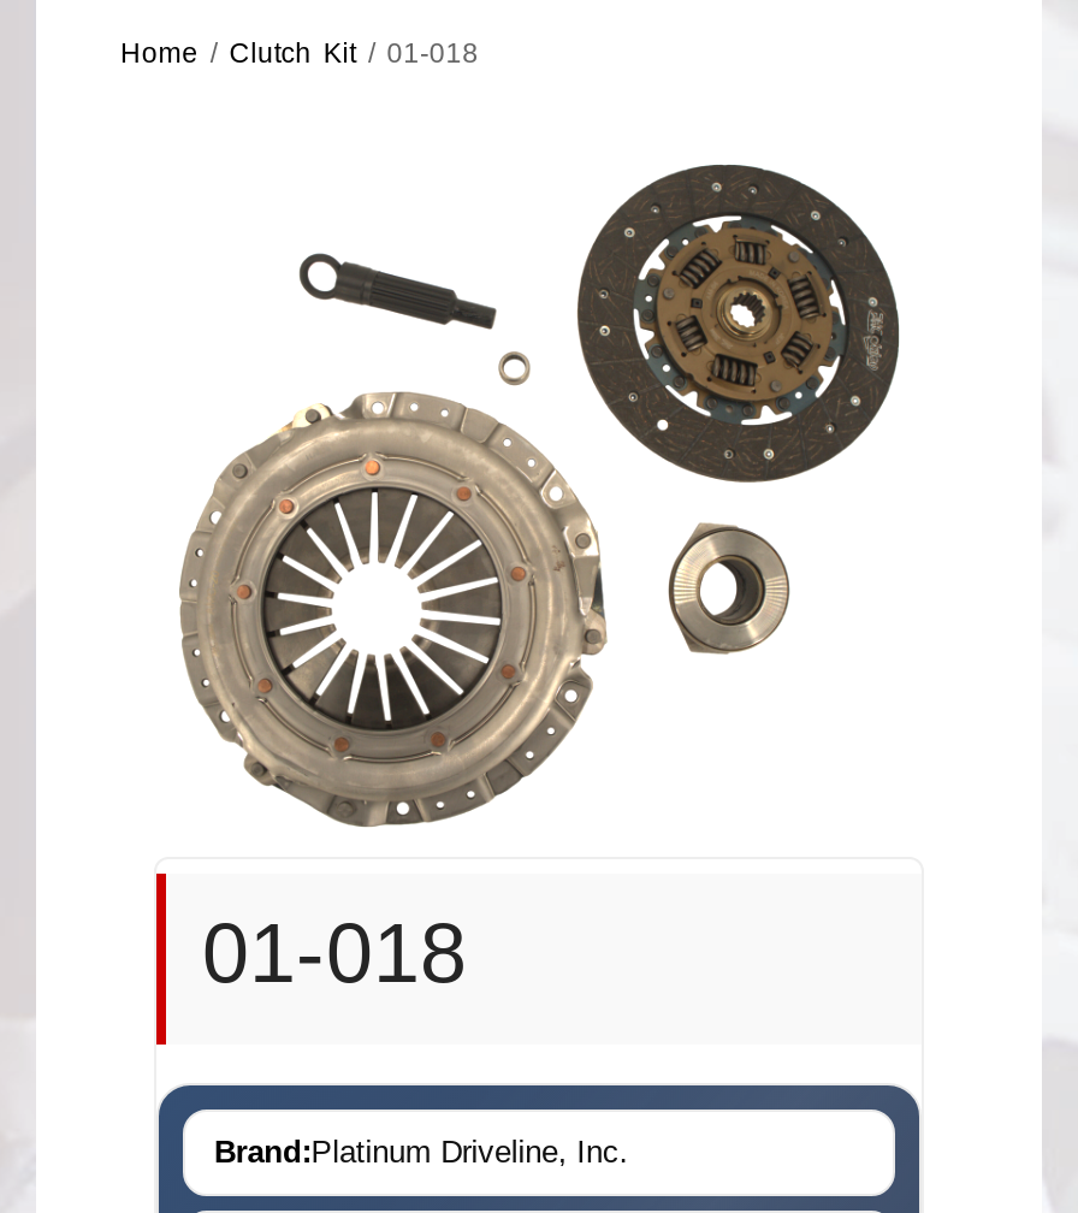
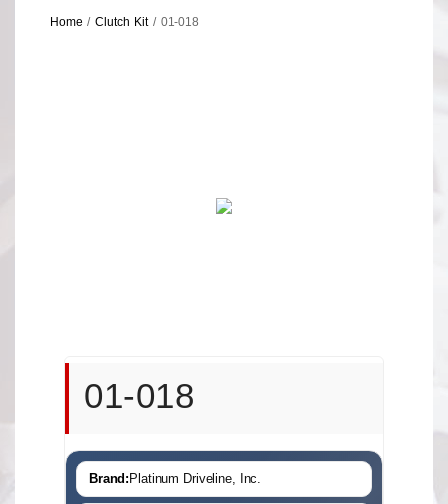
[178,161,902,830] [image] -> none

